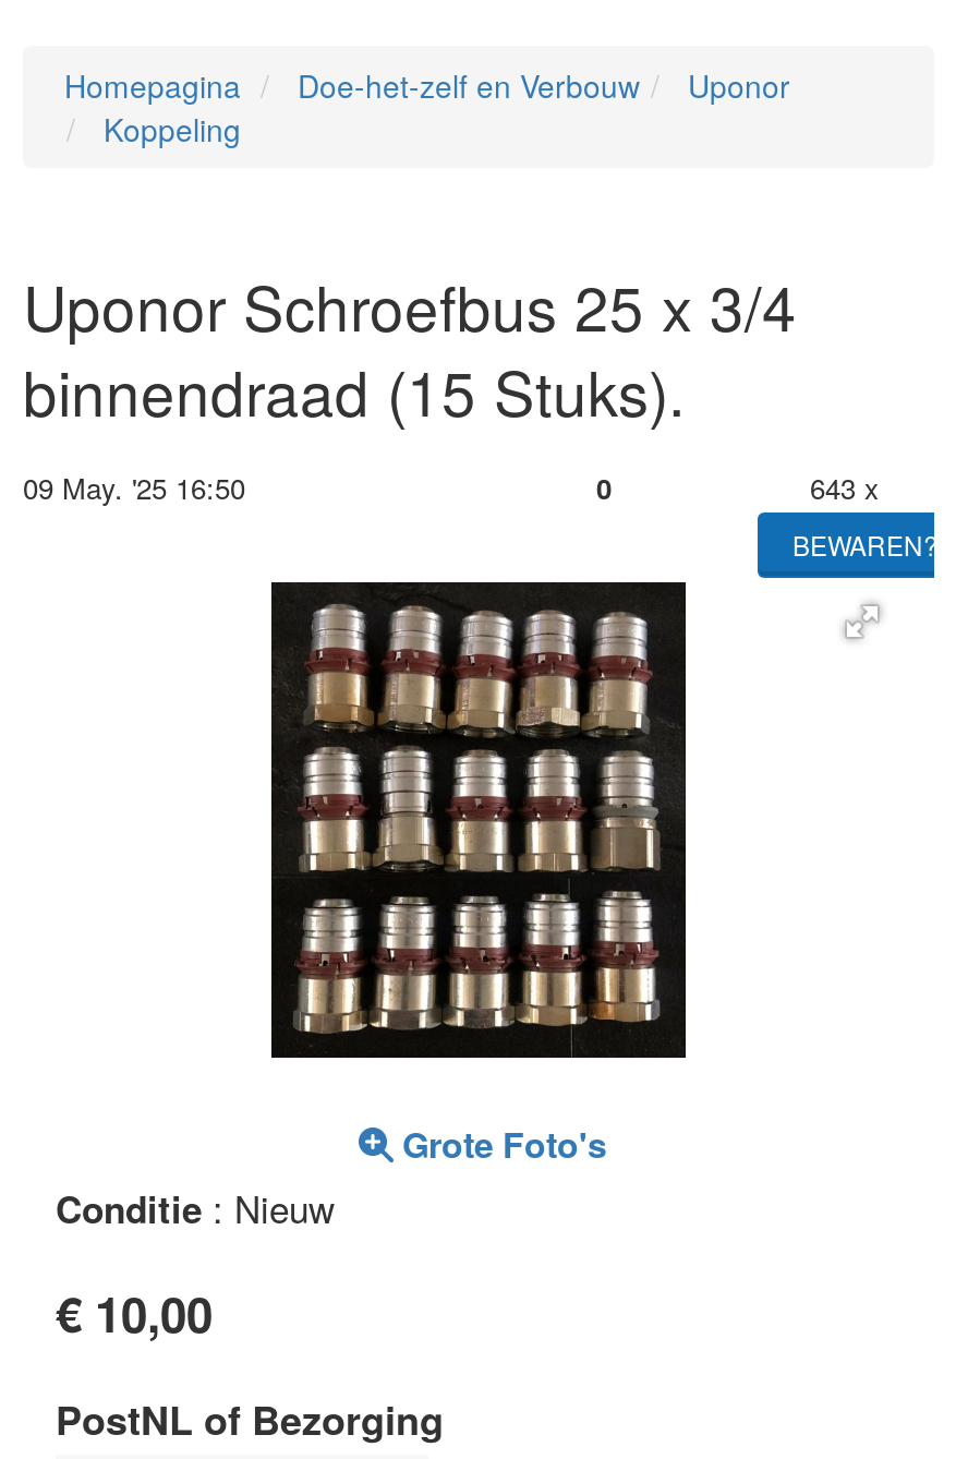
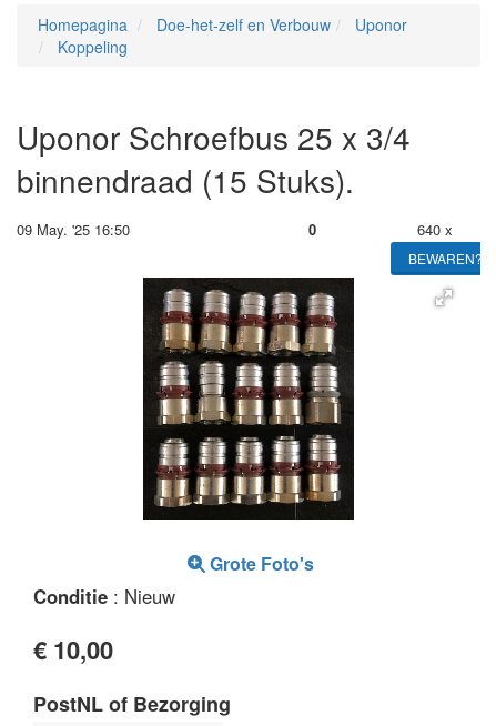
[810,467,880,508] 643 x -> [417,219,453,240] 640 x

